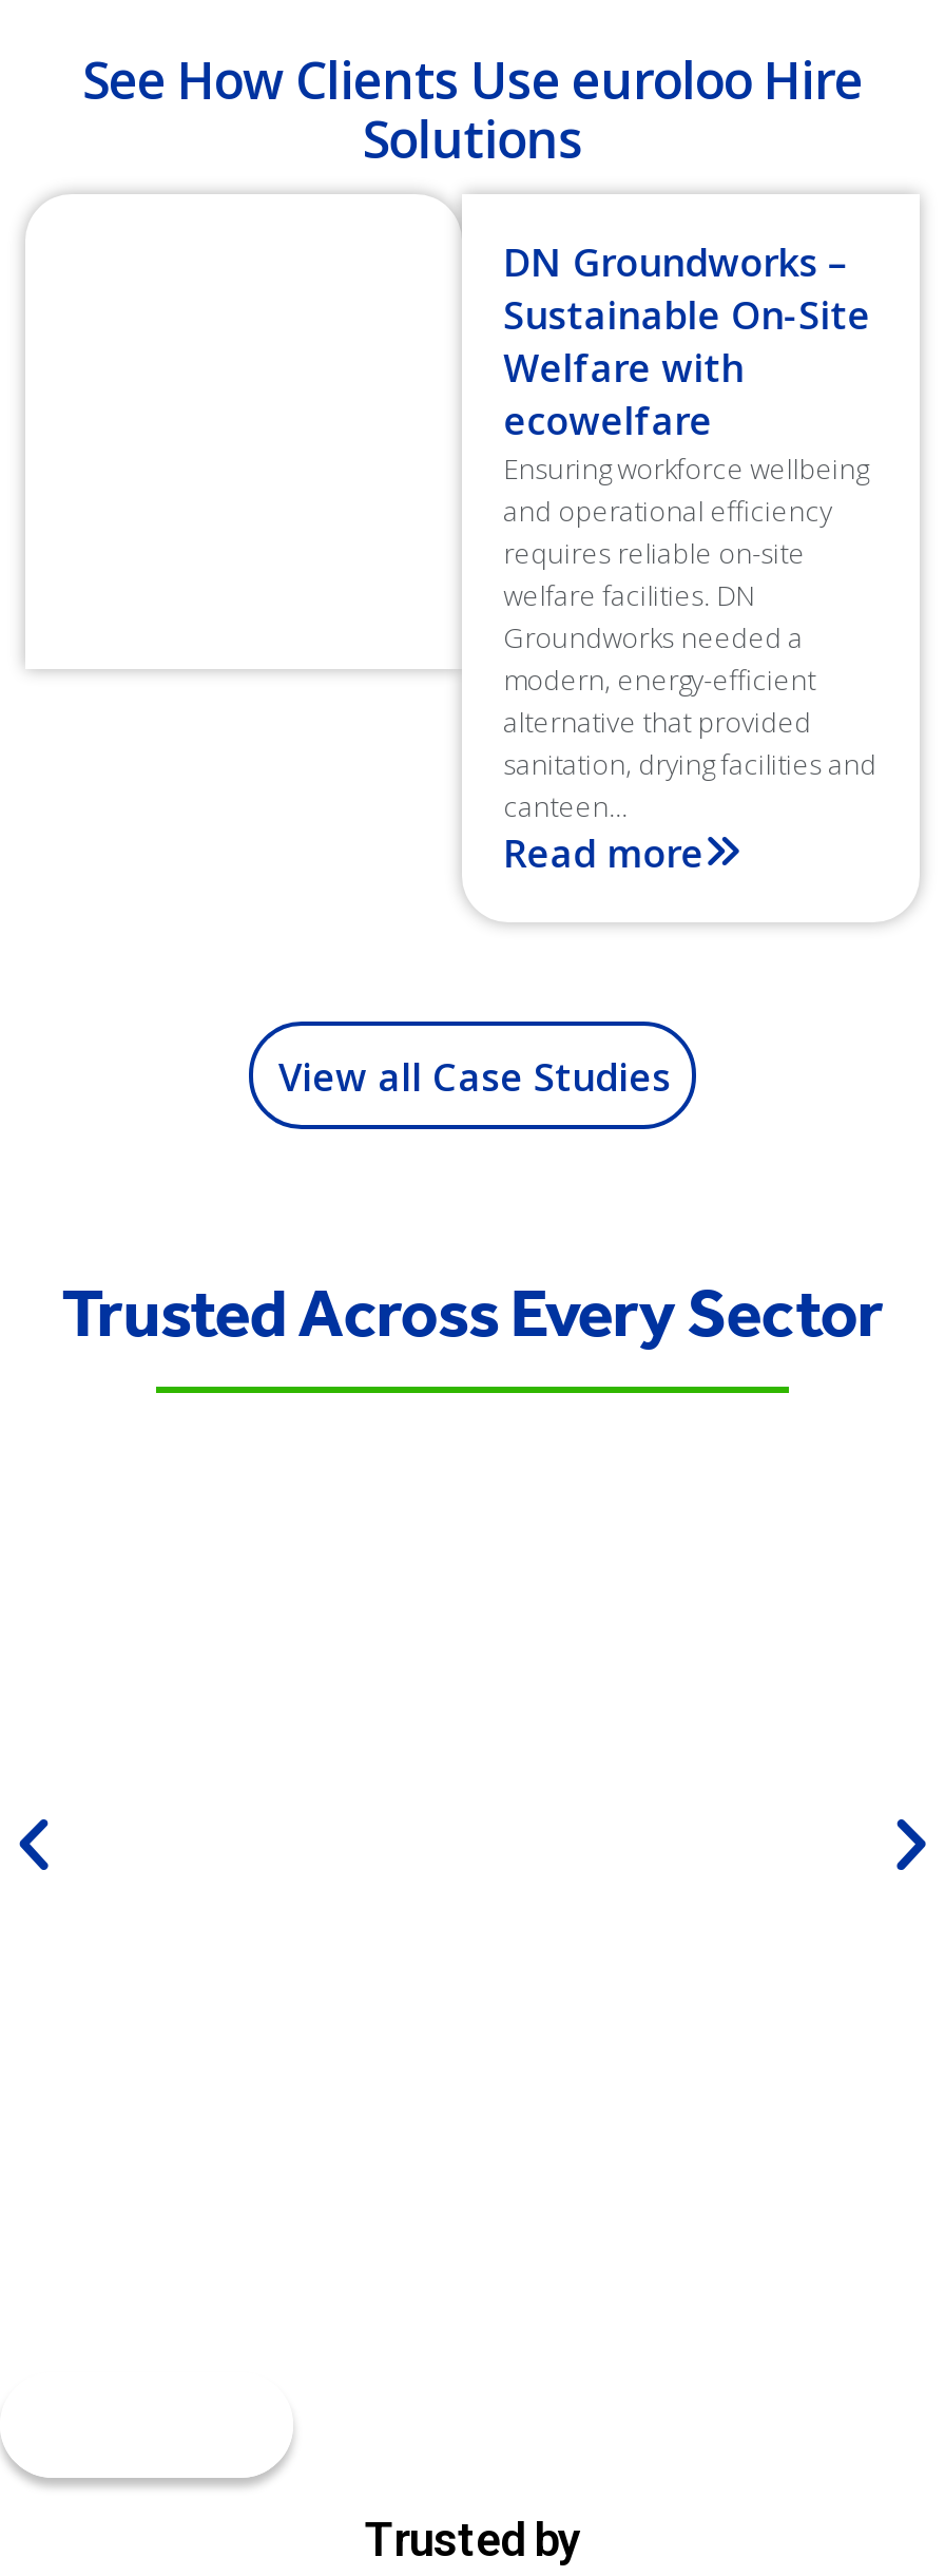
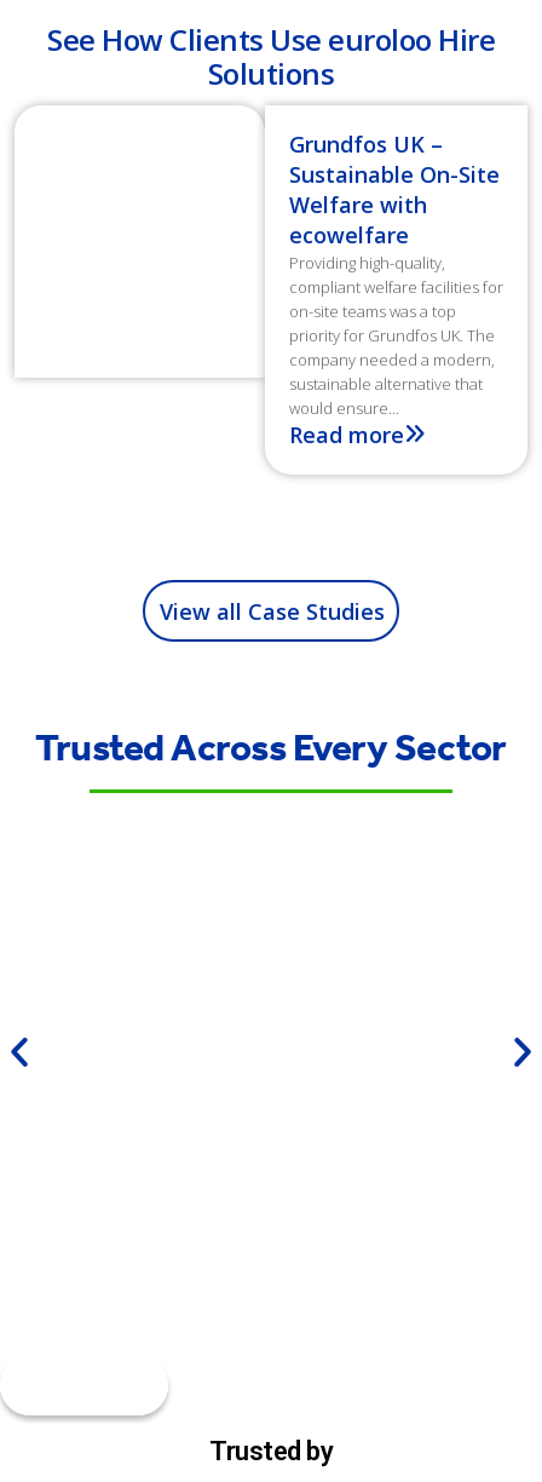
[503,236,849,287] DN Groundworks – -> [289,129,442,158] Grundfos UK –
[503,449,877,825] Ensuring workforce wellbeing | and operational efficiency | requires reliable on-site | welfare facilities. DN | Groundworks needed a | modern, energy-efficient | alternative that provided | sanitation, drying facilities and | canteen... -> [289,252,503,419] Providing high-quality, | compliant welfare facilities for | on-site teams was a top | priority for Grundfos UK. The | company needed a modern, | sustainable alternative that | would ensure...
moved [503,827,704,878] -> [289,420,404,449]: Read more

